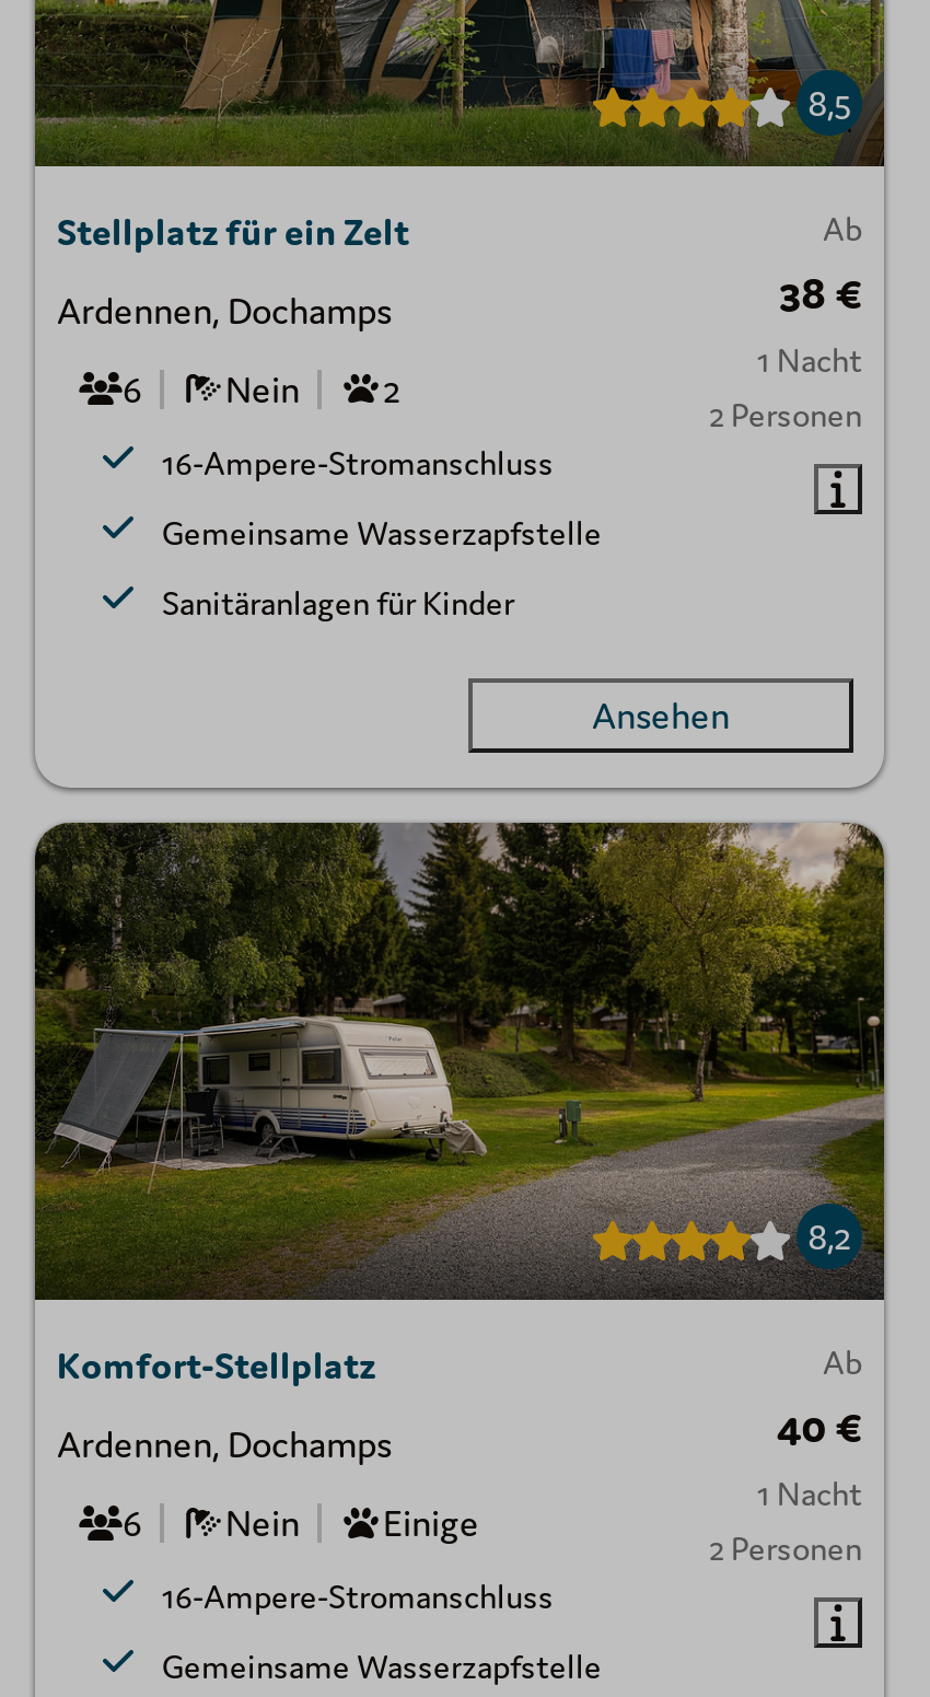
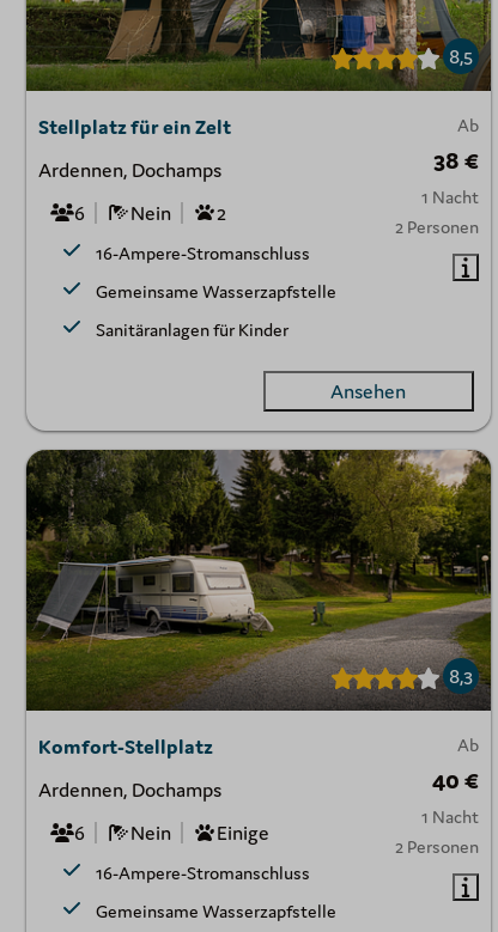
[807,1212,851,1260] 8,2 -> [449,662,473,689] 8,3

